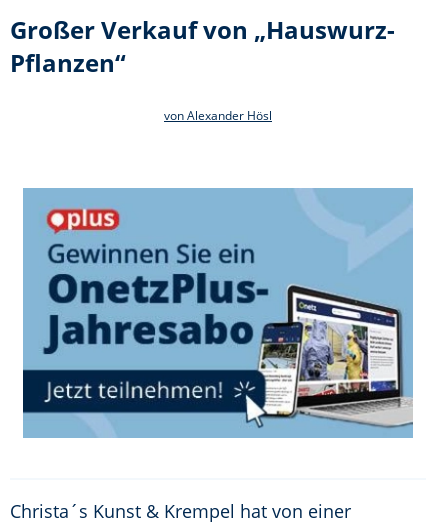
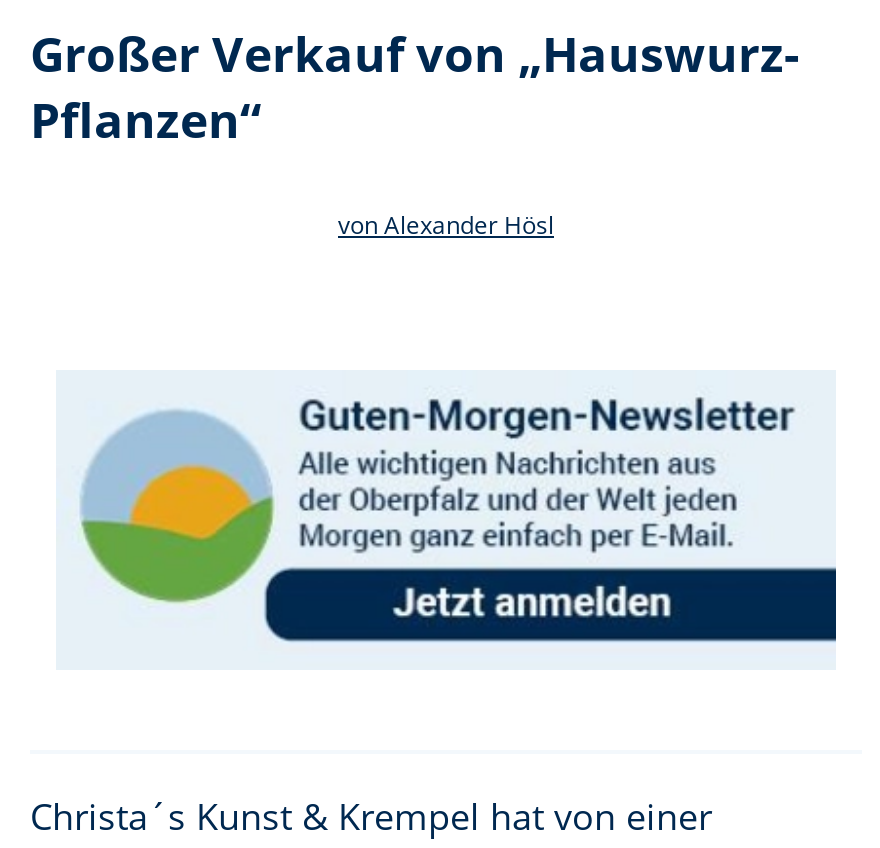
[22,188,413,438] [image] -> [58,372,836,668] [image]

